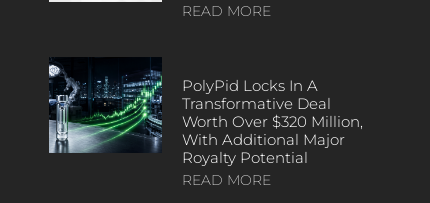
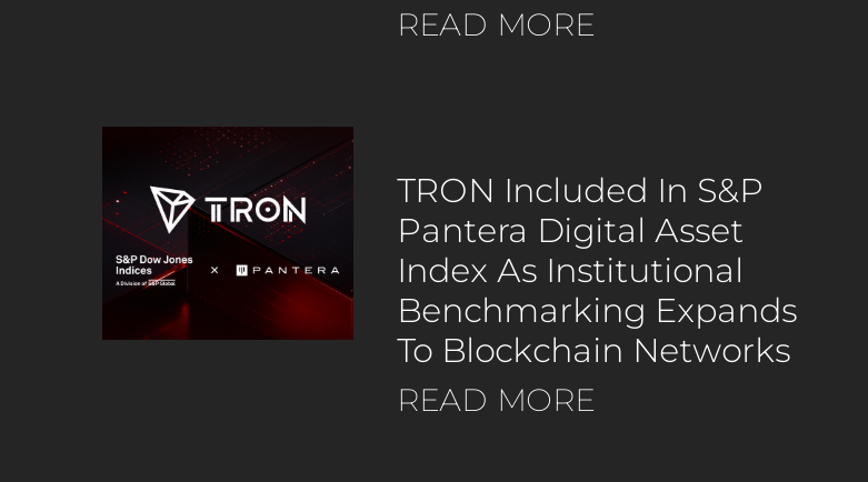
[48,58,363,167] [image] | PolyPid Locks In A | Transformative Deal | Worth Over $320 Million, | With Additional Major | Royalty Potential -> [100,127,797,372] [image] | TRON Included In S&P | Pantera Digital Asset | Index As Institutional | Benchmarking Expands | To Blockchain Networks

